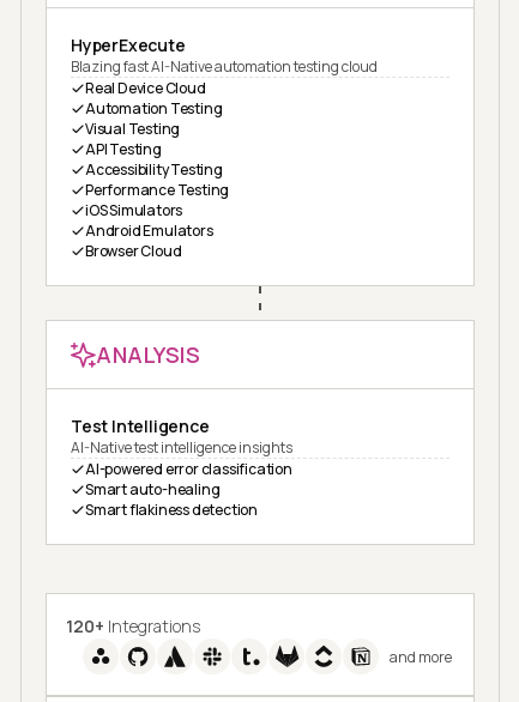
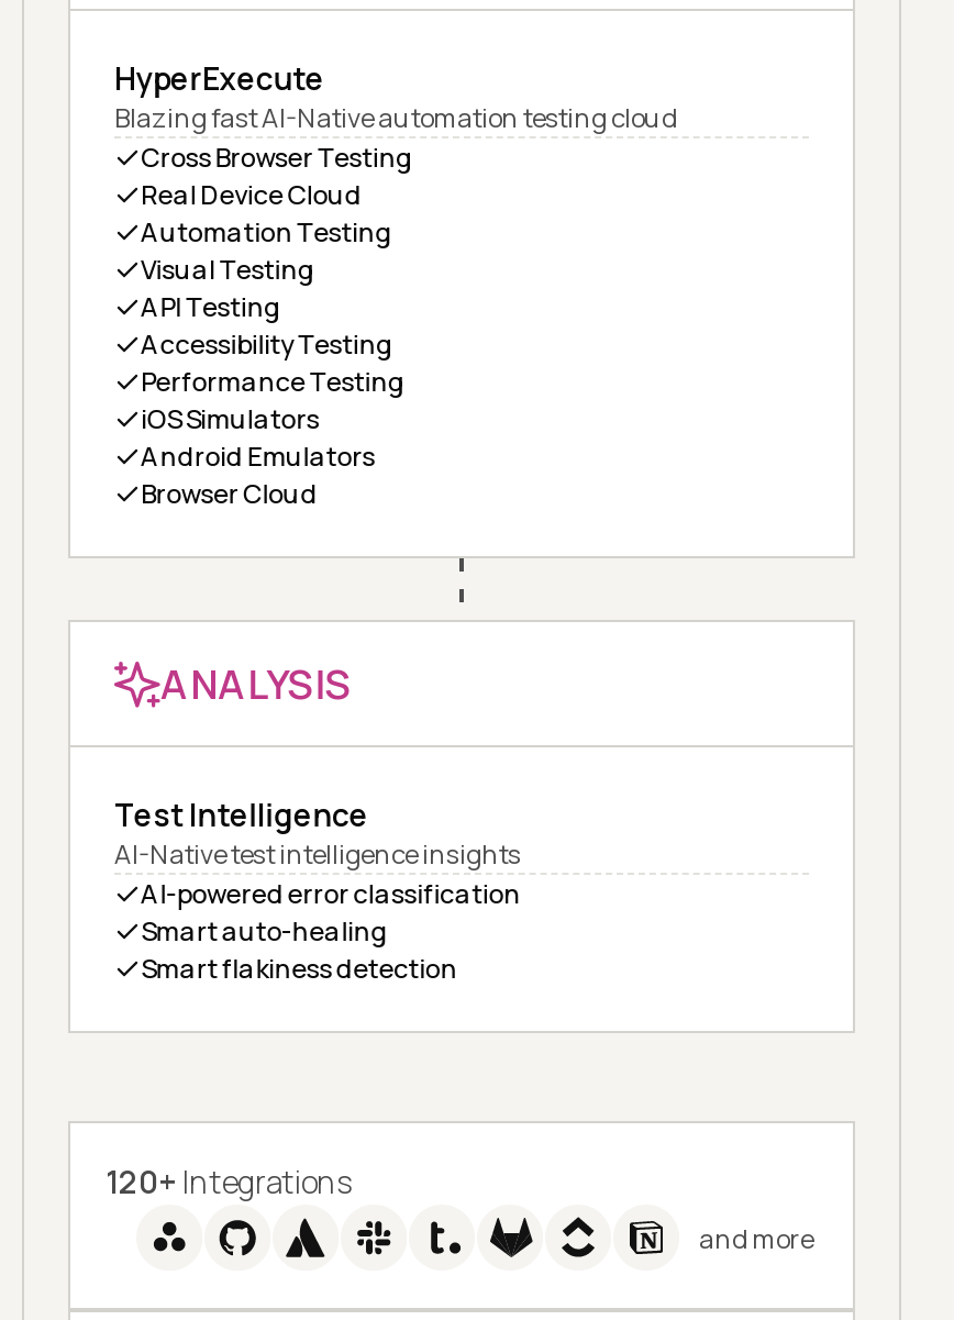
none -> [141,139,413,176] Cross Browser Testing

